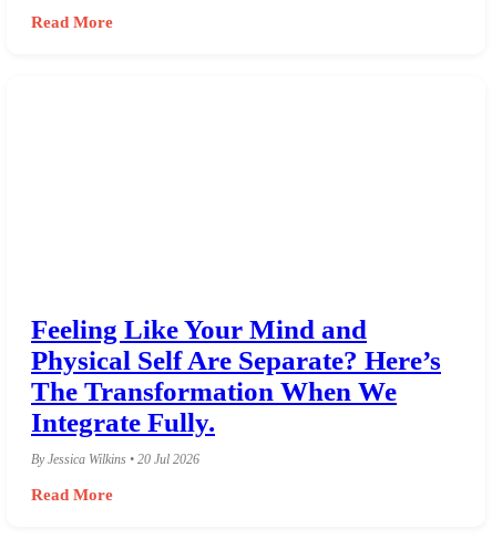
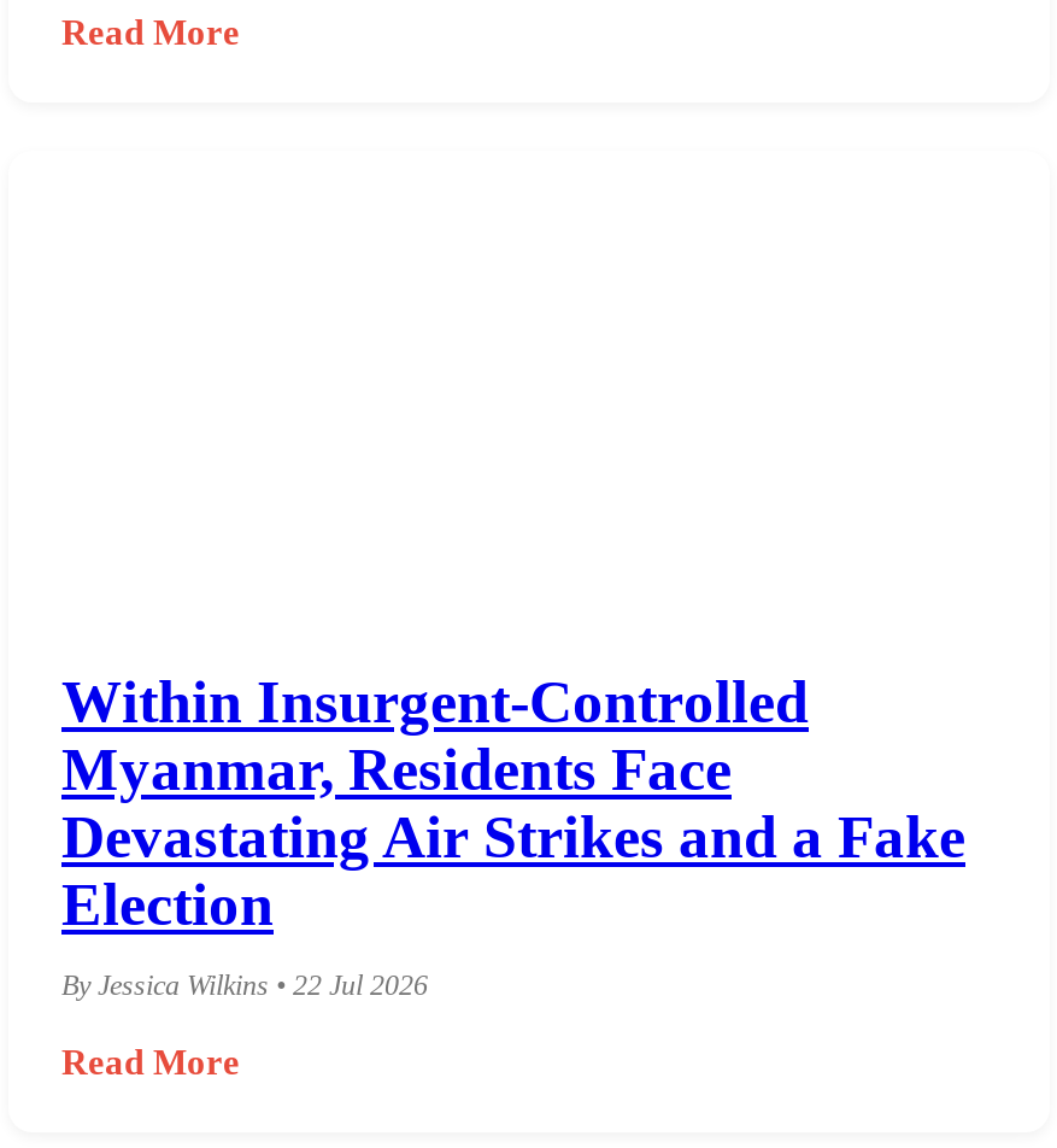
[31,314,441,437] Feeling Like Your Mind and | Physical Self Are Separate? Here’s | The Transformation When We | Integrate Fully. -> [61,669,965,937] Within Insurgent-Controlled | Myanmar, Residents Face | Devastating Air Strikes and a Fake | Election
[31,452,199,467] By Jessica Wilkins • 20 Jul 2026 -> [61,968,428,1002] By Jessica Wilkins • 22 Jul 2026

